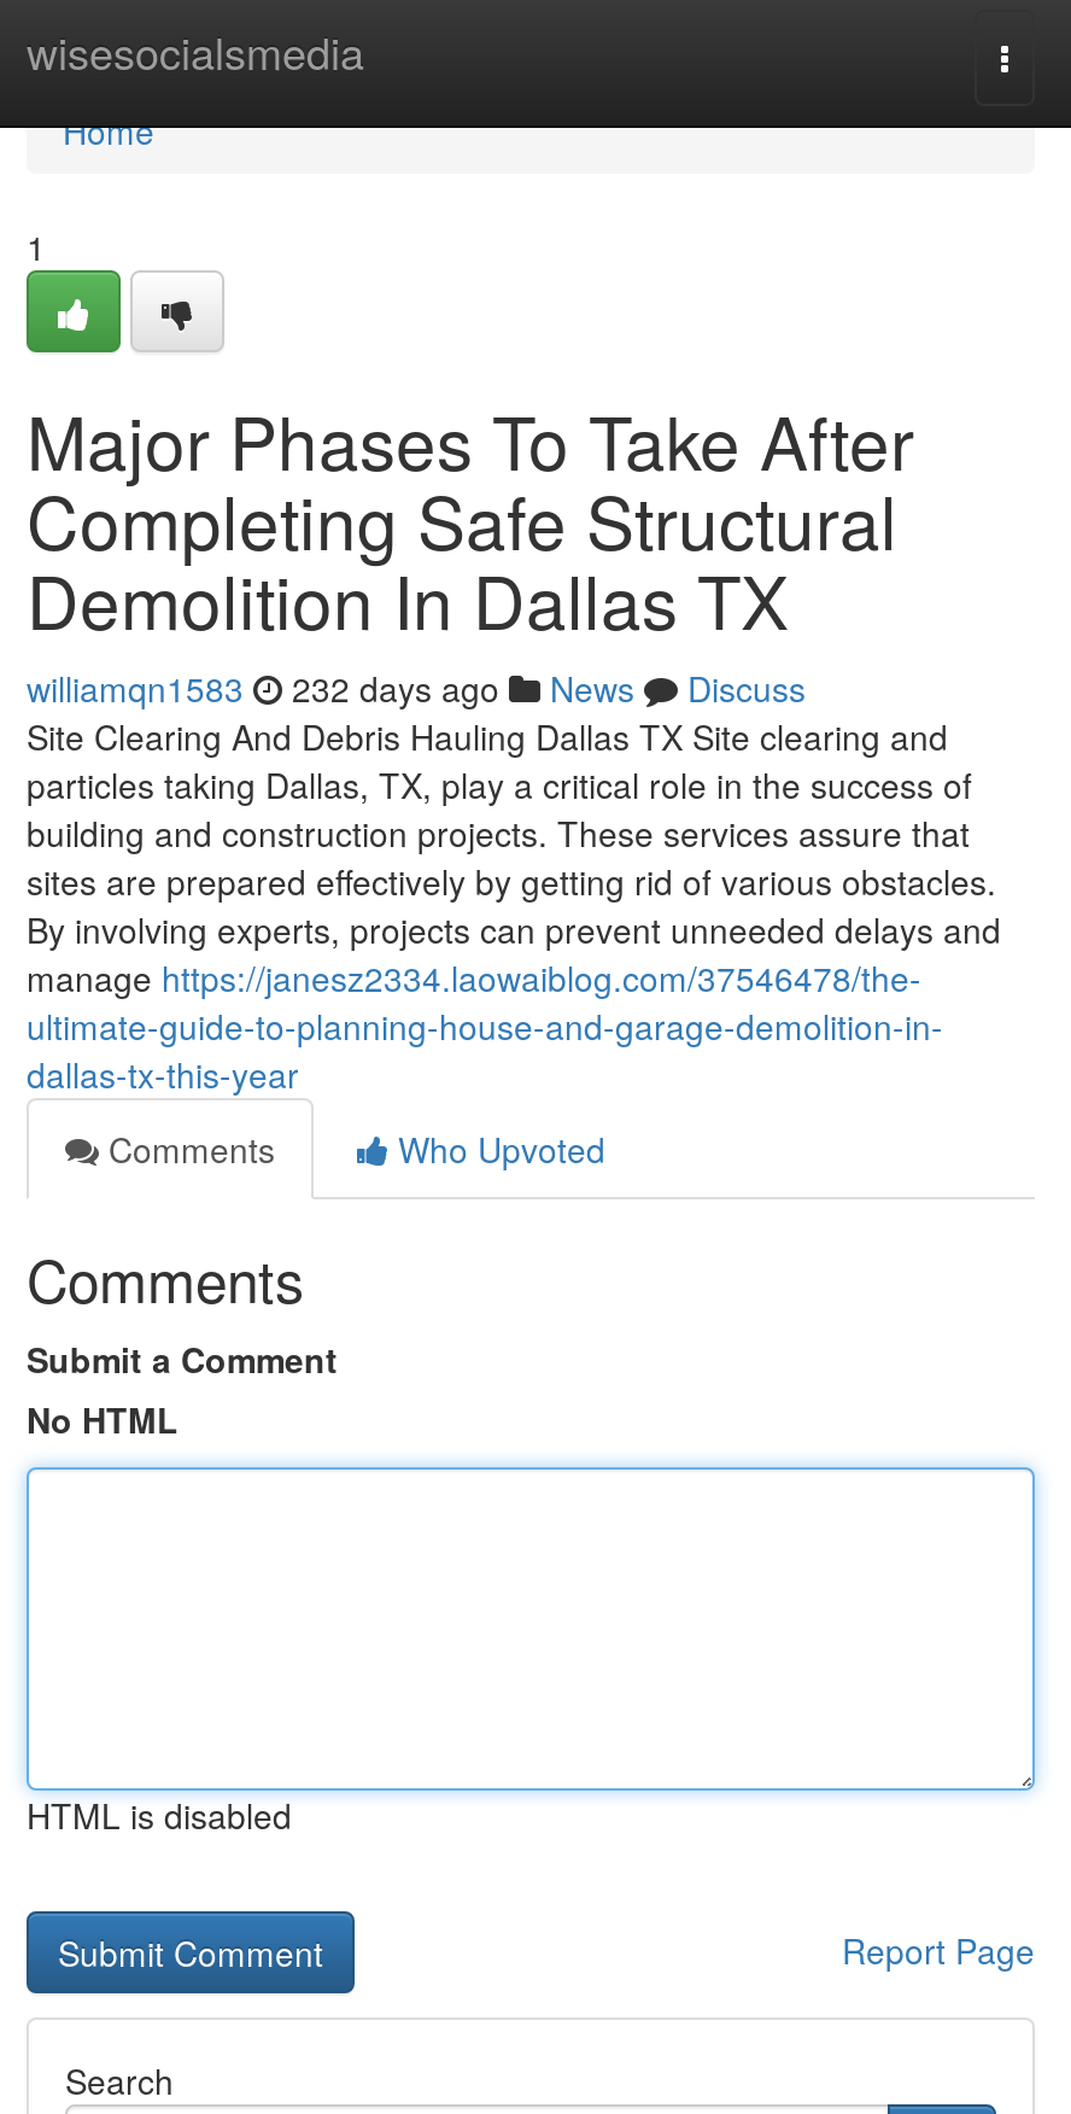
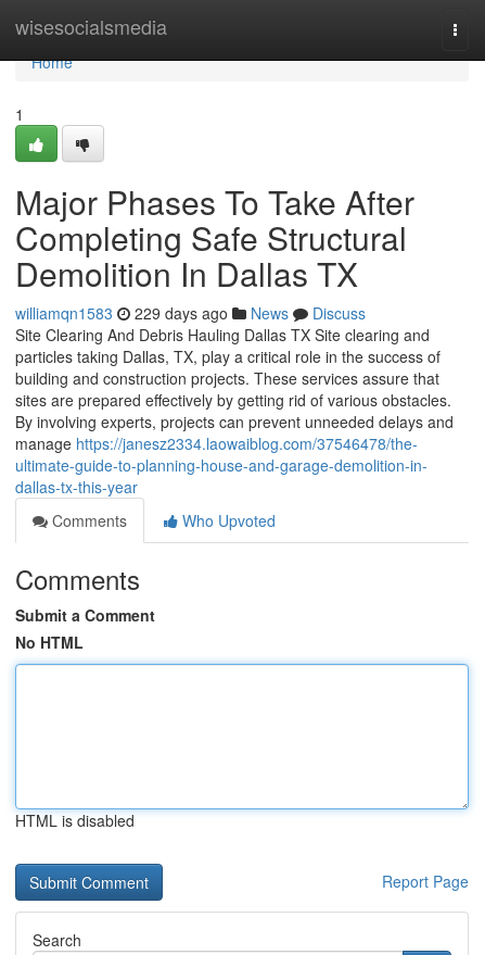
[27,664,806,712] williamqn1583 232 days ago News Discuss -> [15,302,366,324] williamqn1583 229 days ago News Discuss

